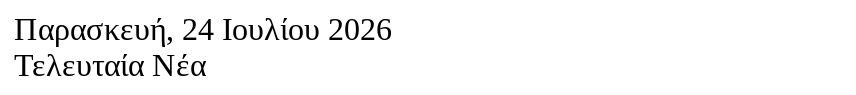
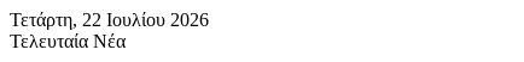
[14,12,392,46] Παρασκευή, 24 Ιουλίου 2026 -> [10,10,209,30] Τετάρτη, 22 Ιουλίου 2026

